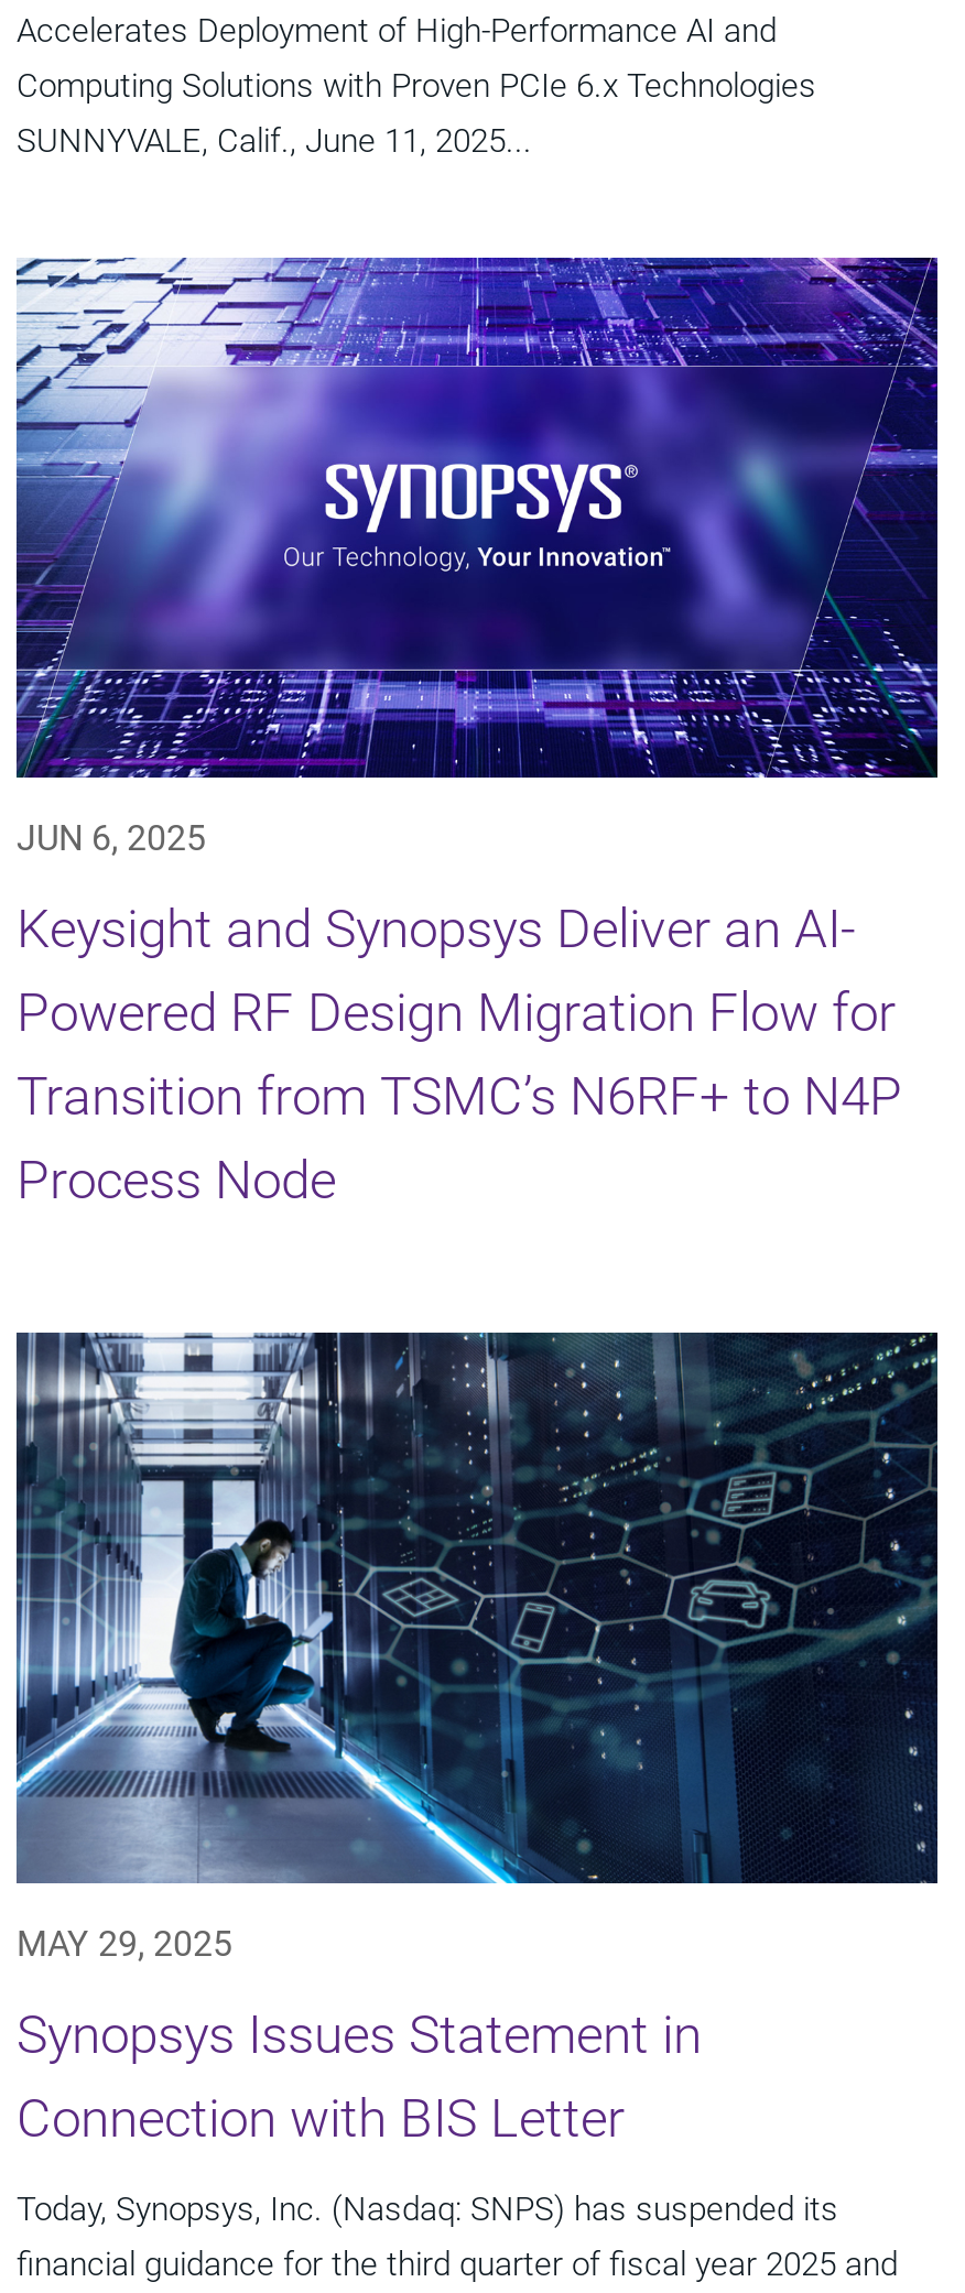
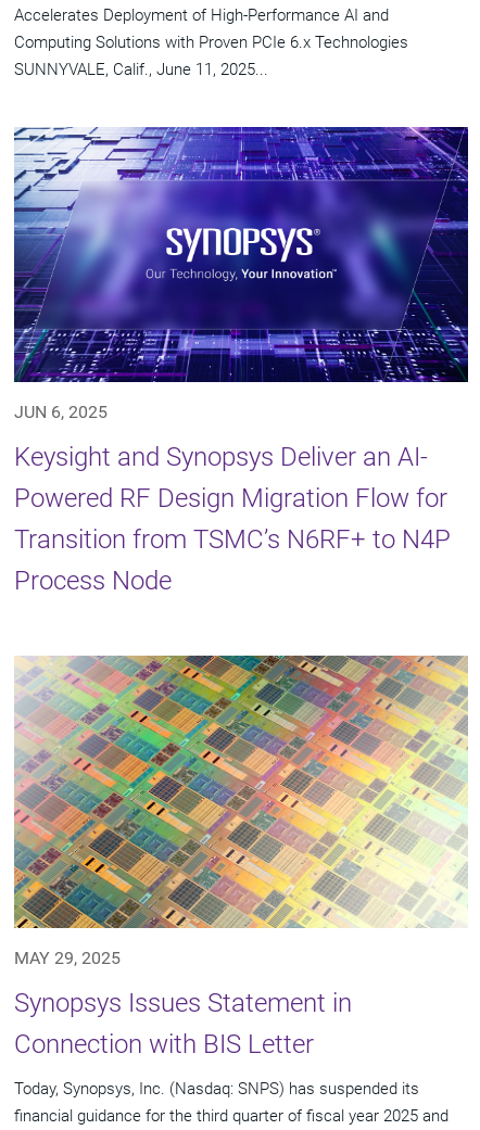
[14,1330,940,1886] [image] -> [13,655,468,929] [image]

